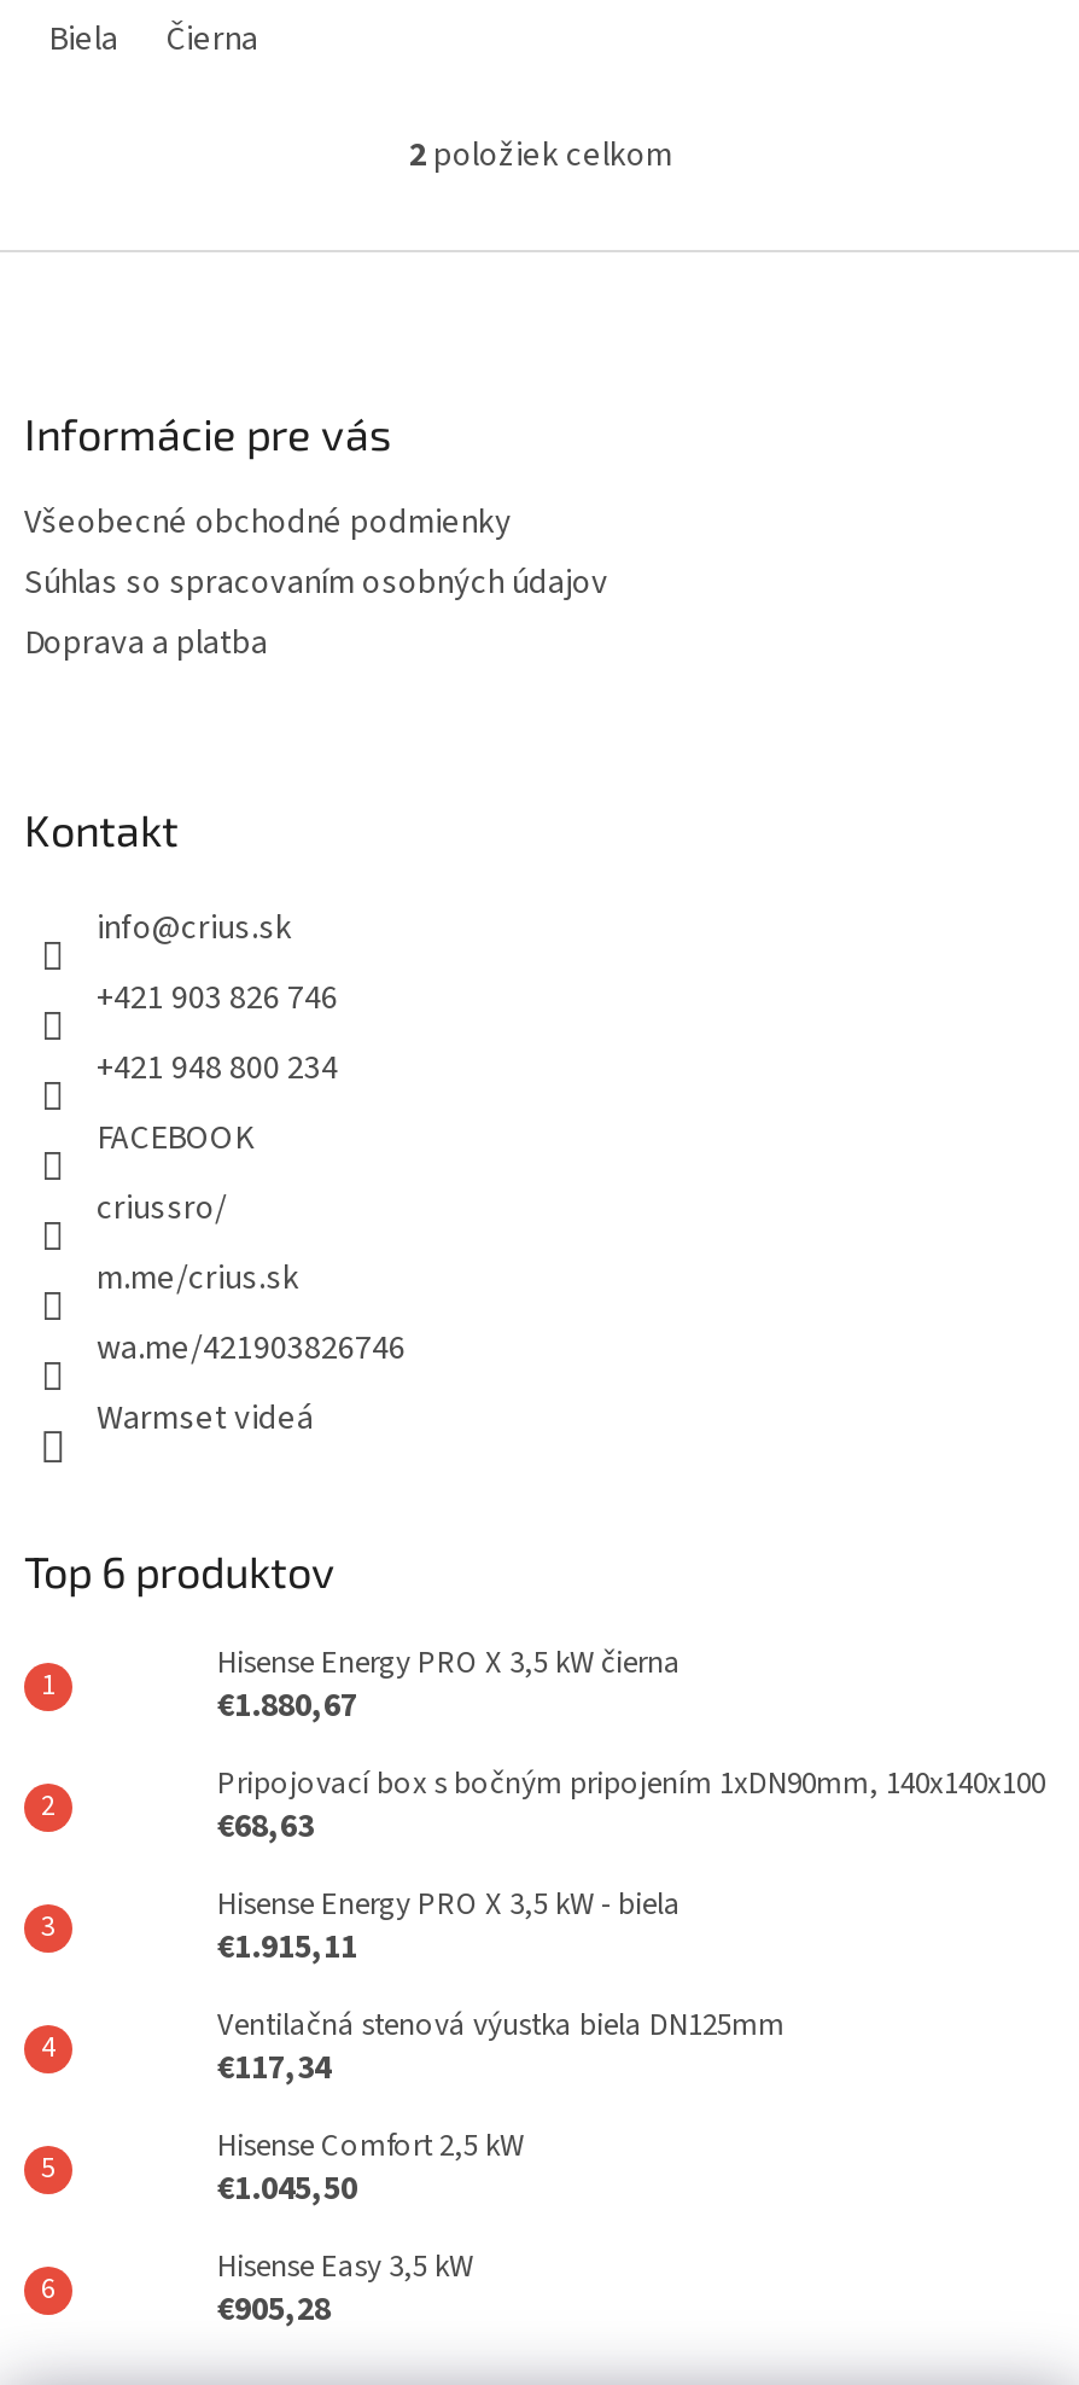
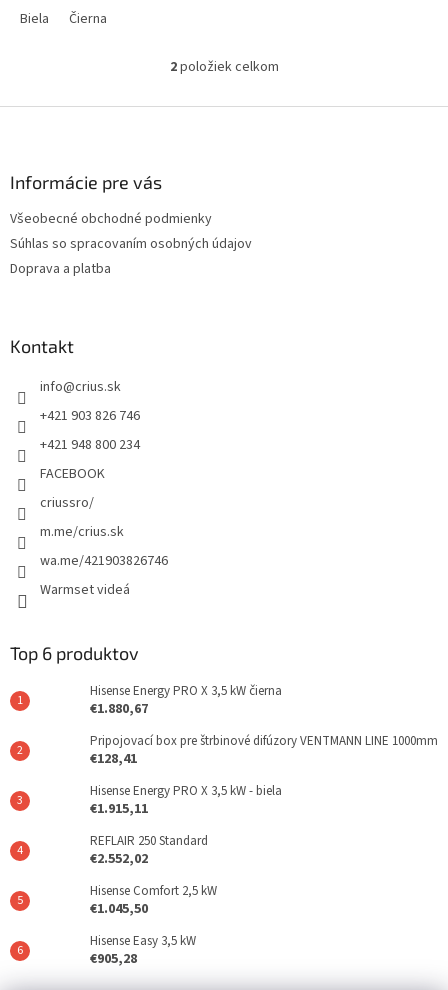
[217,1762,1045,1852] Pripojovací box s bočným pripojením 1xDN90mm, 140x140x100 | €68,63 -> [90,732,438,769] Pripojovací box pre štrbinové difúzory VENTMANN LINE 1000mm | €128,41
[217,2004,785,2093] Ventilačná stenová výustka biela DN125mm | €117,34 -> [90,832,208,869] REFLAIR 250 Standard | €2.552,02

